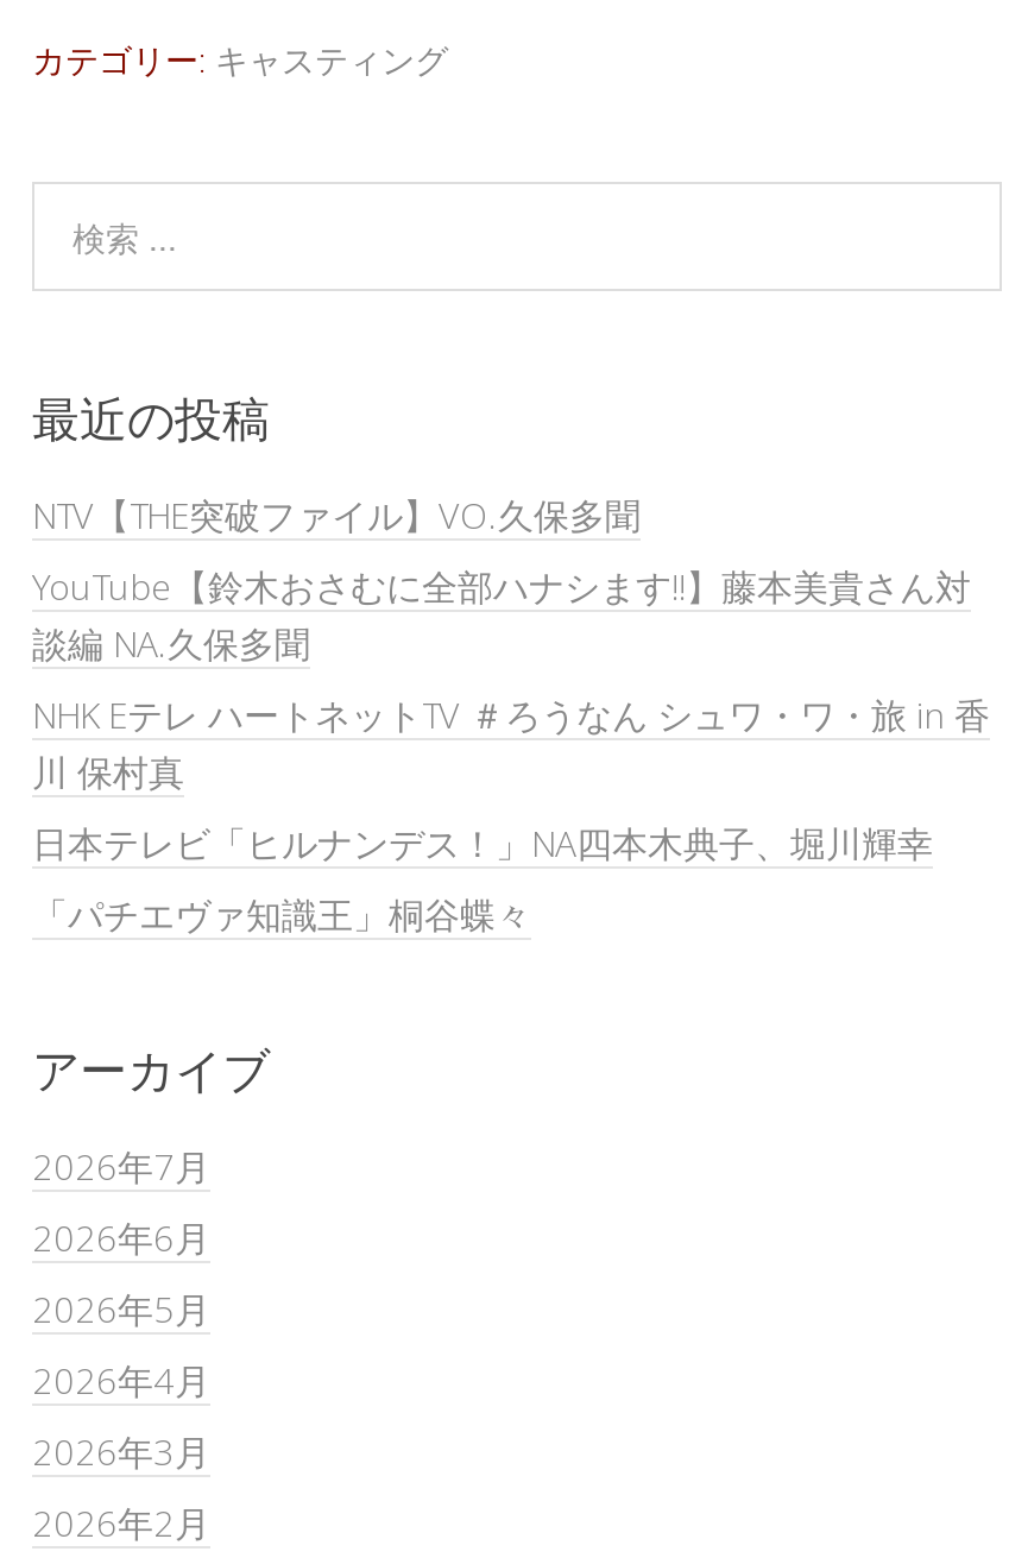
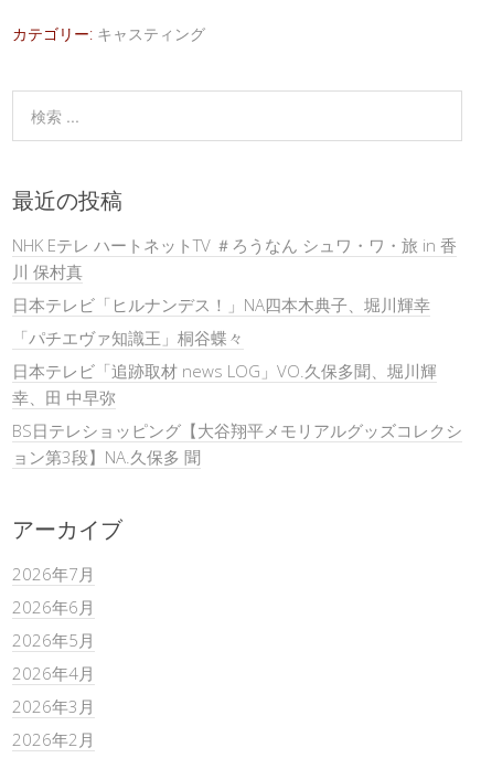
[32,491,971,667] NTV【THE突破ファイル】VO.久保多聞 | YouTube【鈴木おさむに全部ハナシます‼︎】藤本美貴さん対 | 談編 NA.久保多聞 -> none
moved [32,691,990,938] -> [12,234,457,349]: NHK Eテレ ハートネットTV ＃ろうなん シュワ・ワ・旅 in 香 | 川 保村真 | 日本テレビ「ヒルナンデス！」NA四本木典子、堀川輝幸 | 「パチエヴァ知識王」桐谷蝶々
none -> [12,360,462,468] 日本テレビ「追跡取材 news LOG」VO.久保多聞、堀川輝 | 幸、田 中早弥 | BS日テレショッピング【大谷翔平メモリアルグッズコレクシ | ョン第3段】NA.久保多 聞

